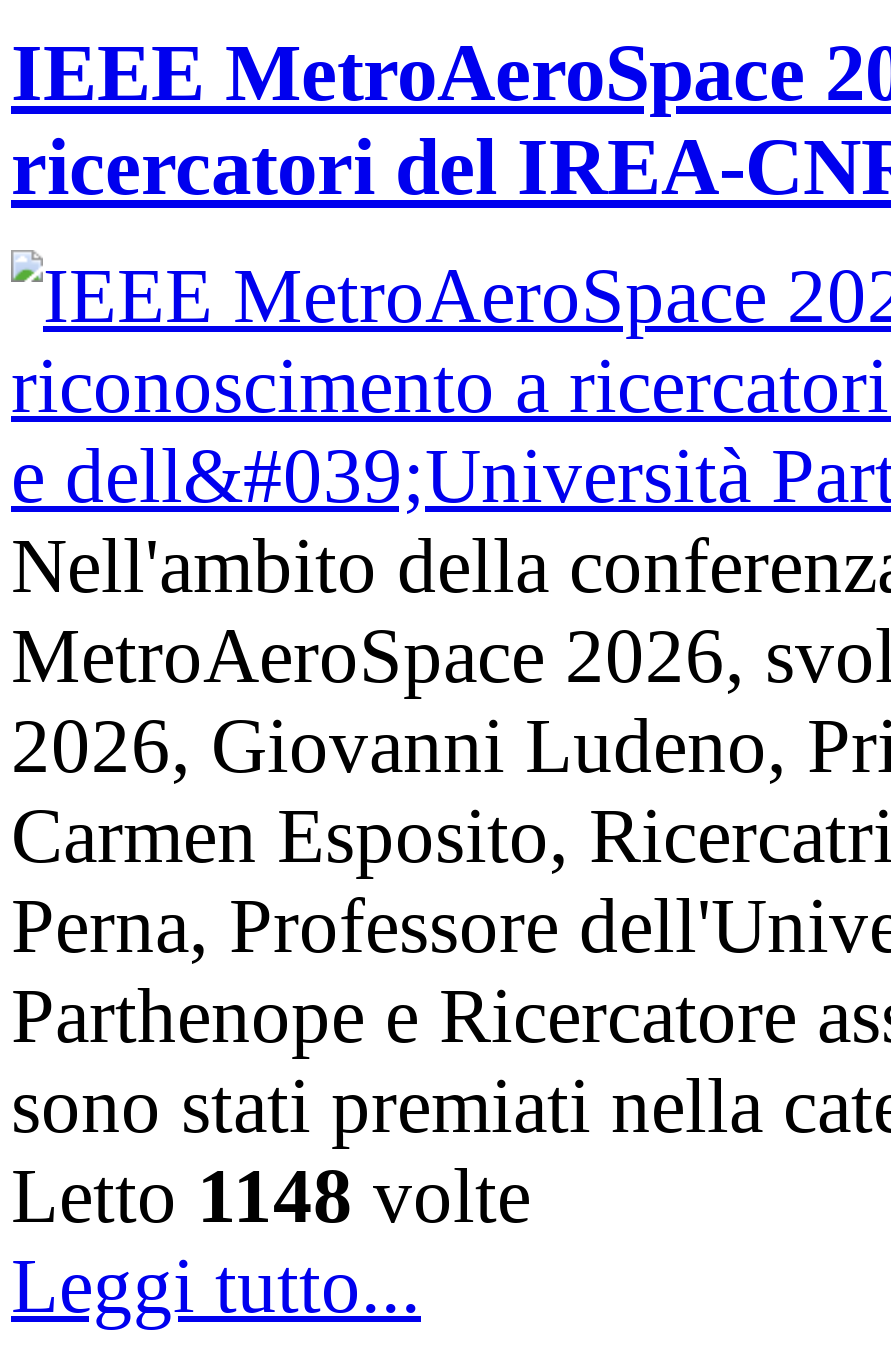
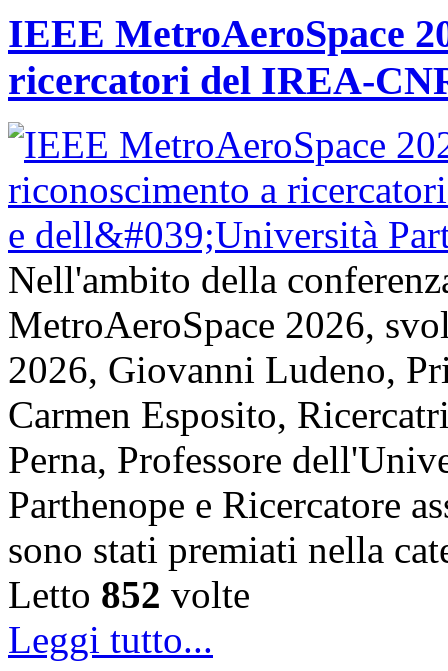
[11,1153,531,1239] Letto 1148 volte -> [8,573,250,616] Letto 852 volte

